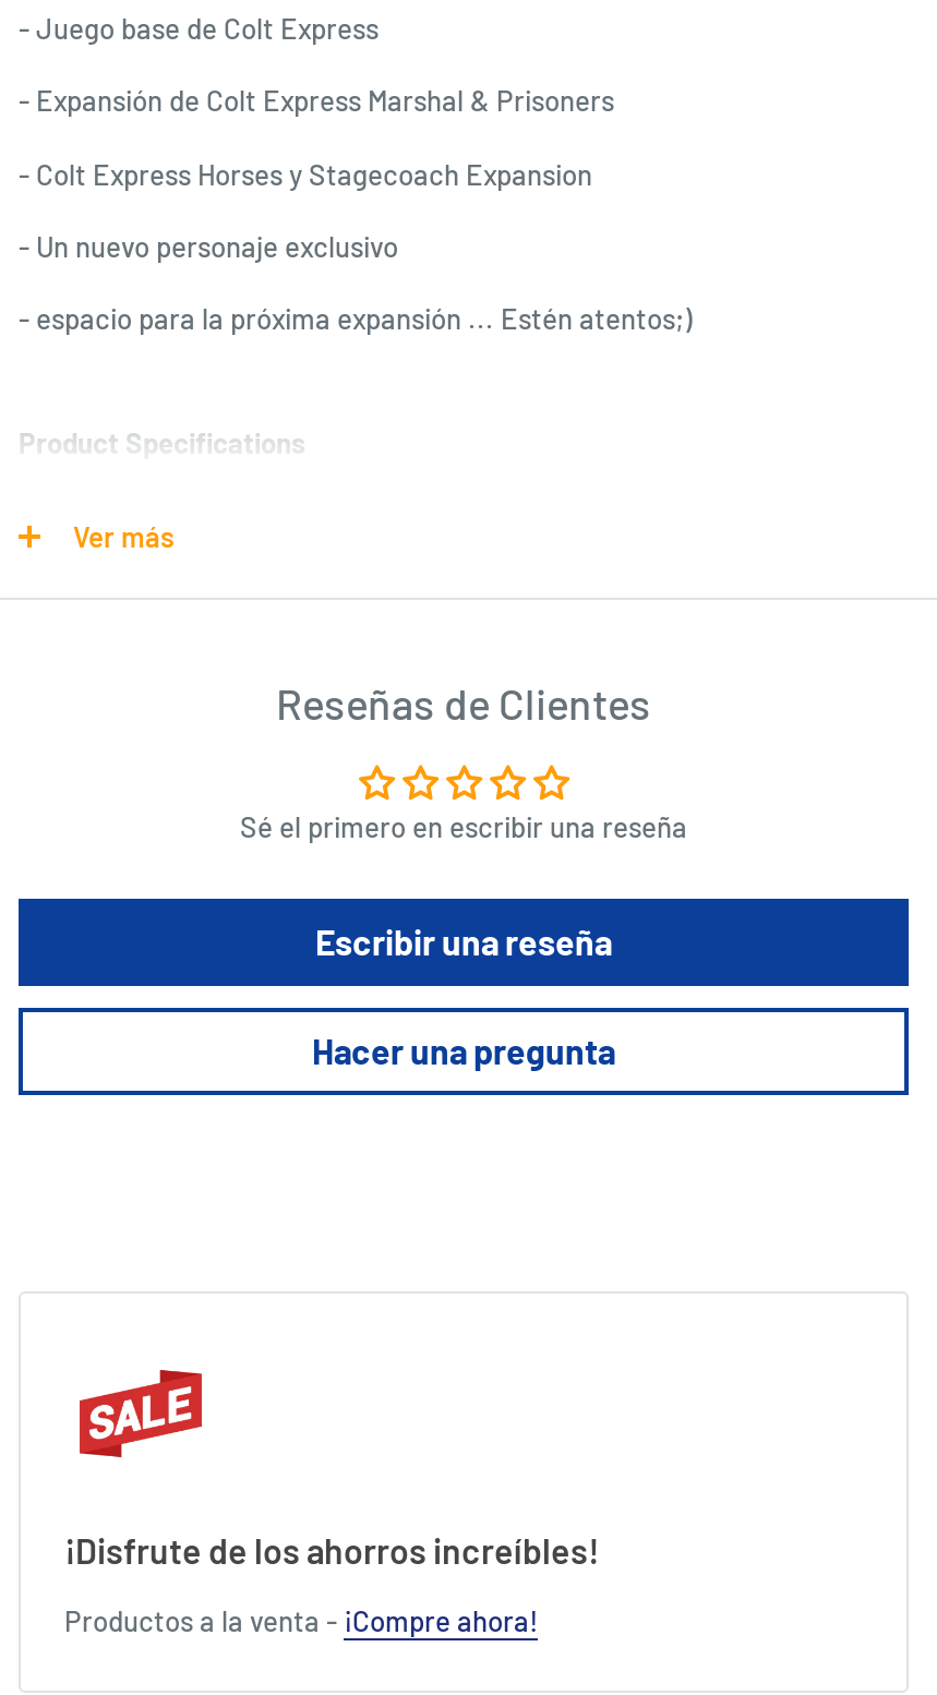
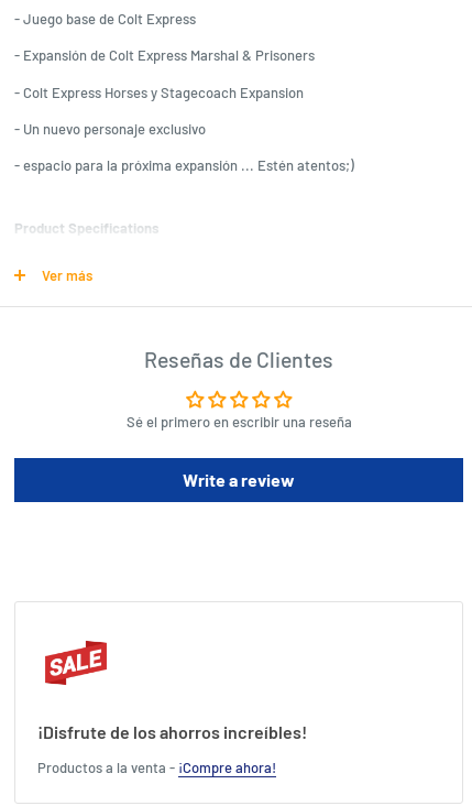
[312,920,615,1071] Escribir una reseña | Hacer una pregunta -> [183,469,295,490] Write a review

